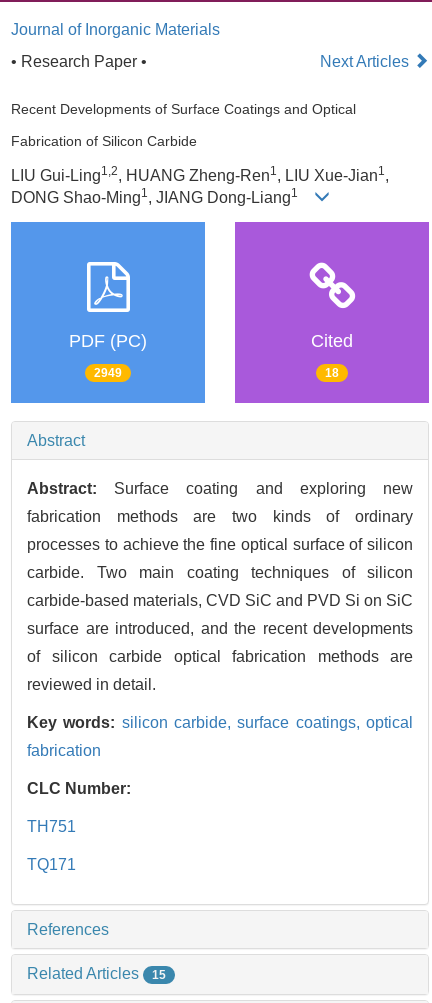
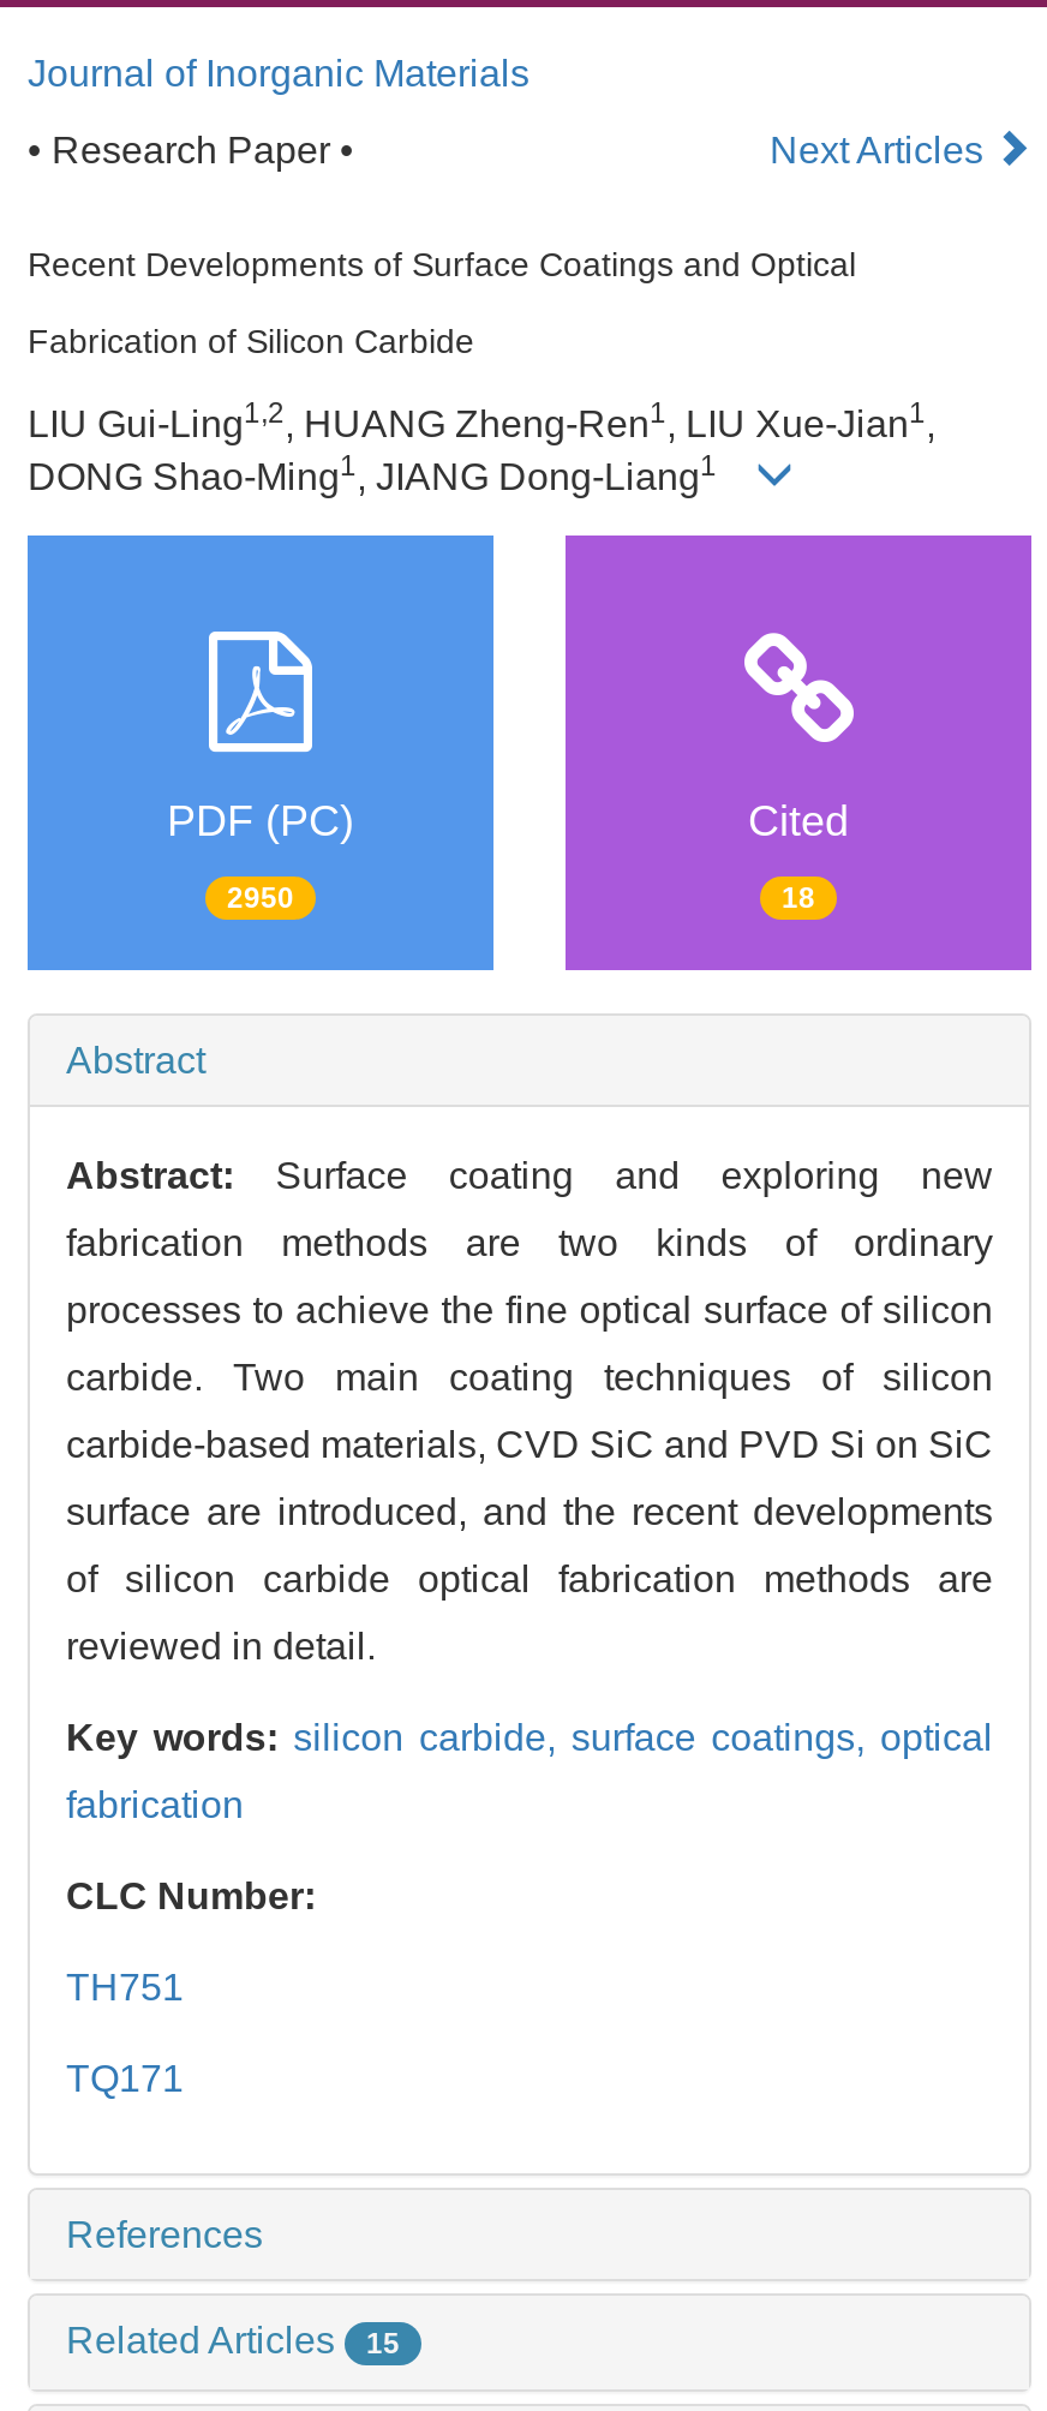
[94,366,122,380] 2949 -> [227,881,294,914] 2950

